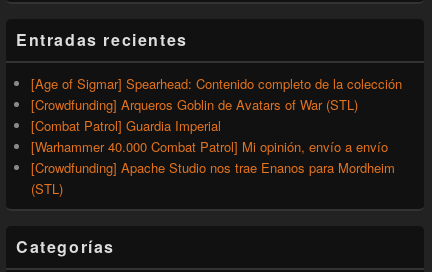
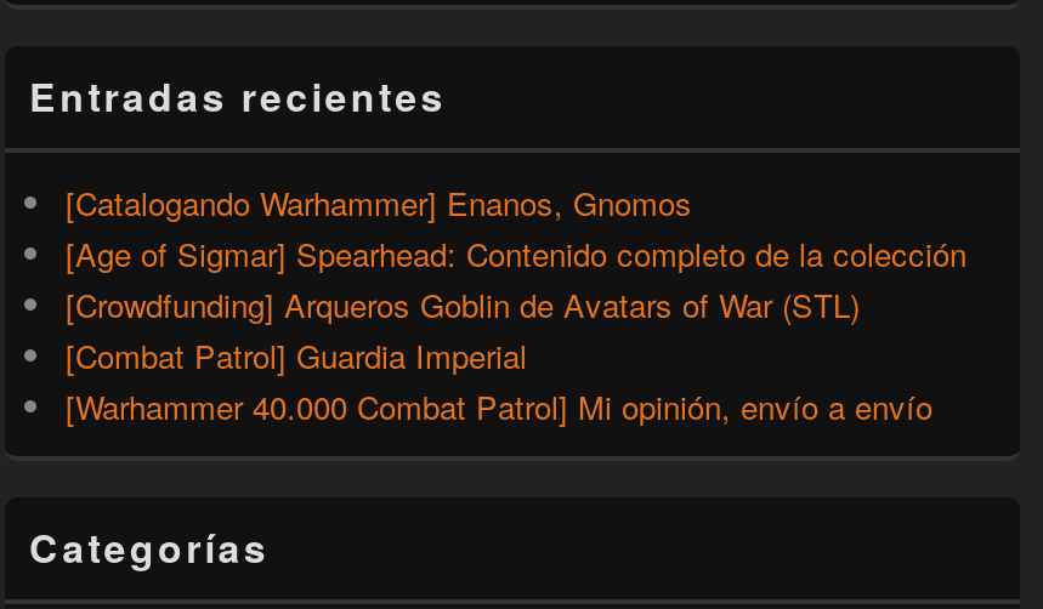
none -> [66,179,692,225] [Catalogando Warhammer] Enanos, Gnomos
moved [31,74,402,156] -> [66,230,967,428]: [Age of Sigmar] Spearhead: Contenido completo de la colección | [Crowdfunding] Arqueros Goblin de Avatars of War (STL) | [Combat Patrol] Guardia Imperial | [Warhammer 40.000 Combat Patrol] Mi opinión, envío a envío
[31,158,395,198] [Crowdfunding] Apache Studio nos trae Enanos para Mordheim | (STL) -> none

